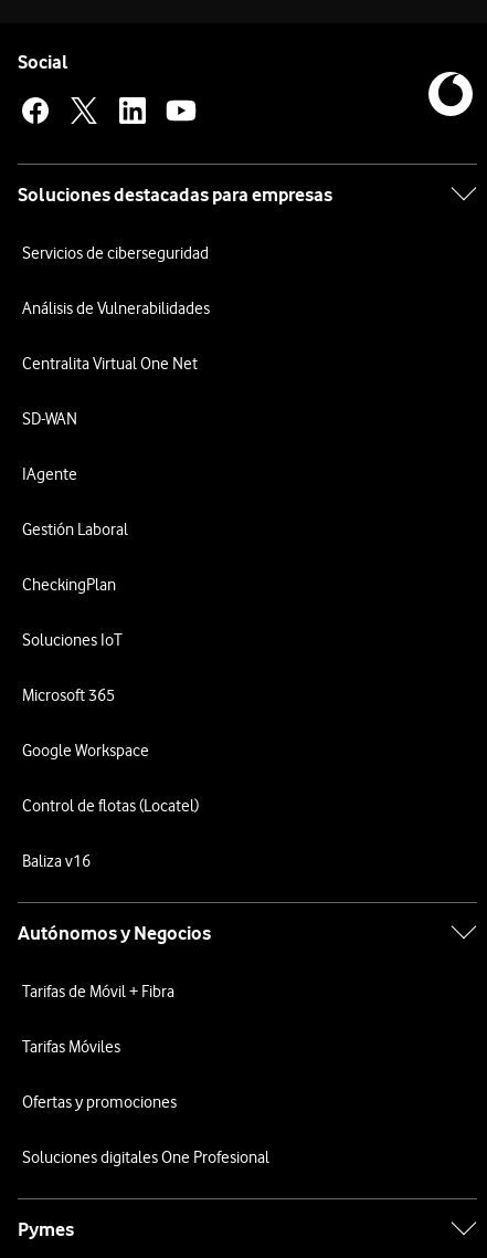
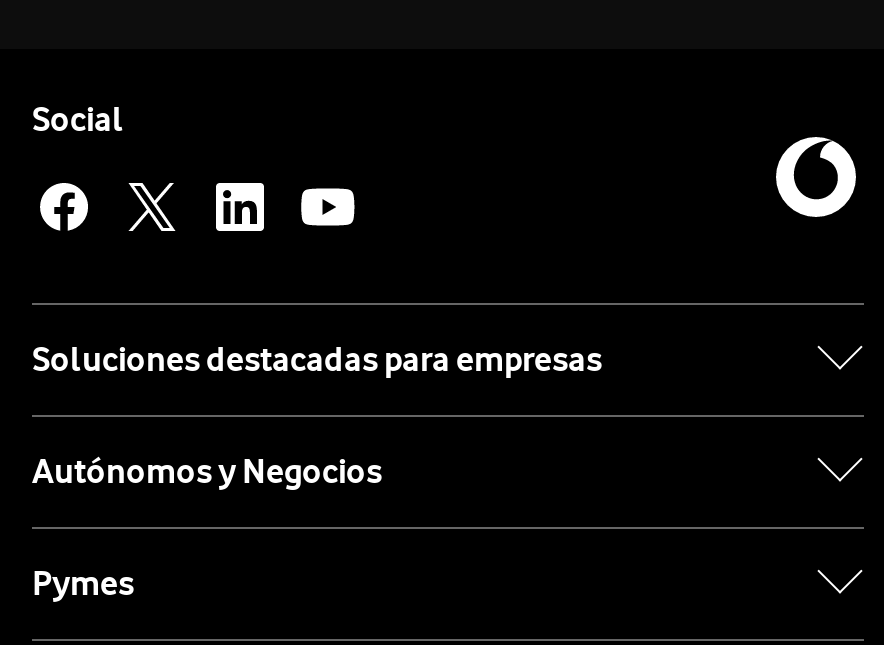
[22,244,210,871] Servicios de ciberseguridad | Análisis de Vulnerabilidades | Centralita Virtual One Net | SD-WAN | IAgente | Gestión Laboral | CheckingPlan | Soluciones IoT | Microsoft 365 | Google Workspace | Control de flotas (Locatel) | Baliza v16 -> none
[22,982,269,1168] Tarifas de Móvil + Fibra | Tarifas Móviles | Ofertas y promociones | Soluciones digitales One Profesional -> none

